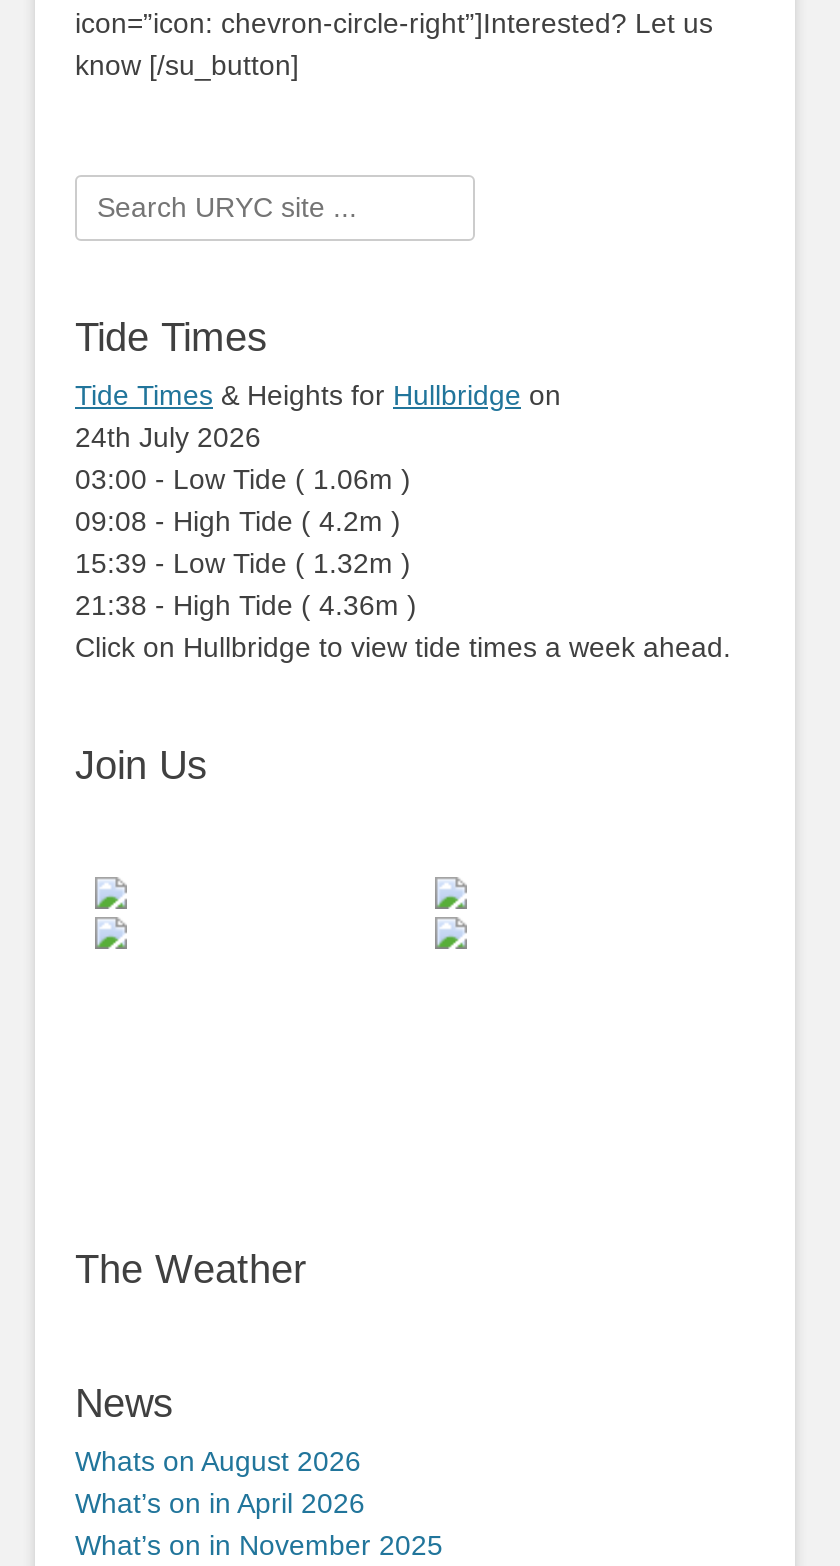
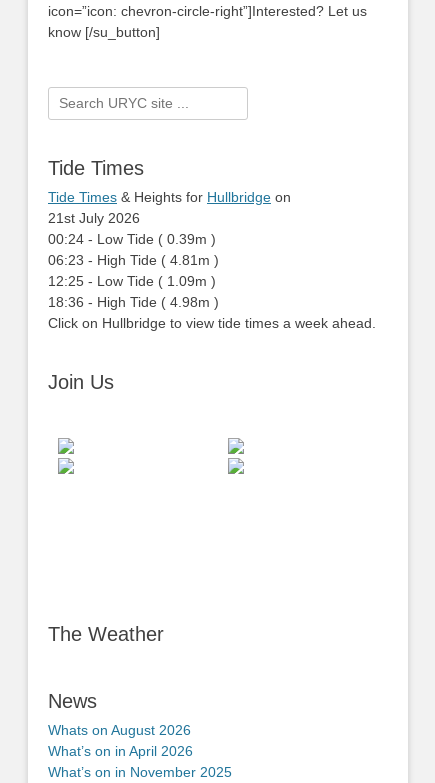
[75,421,261,453] 24th July 2026 -> [48,210,140,226] 21st July 2026
[75,463,411,495] 03:00 - Low Tide ( 1.06m ) -> [48,231,216,247] 00:24 - Low Tide ( 0.39m )
[75,505,401,537] 09:08 - High Tide ( 4.2m ) -> [48,252,219,268] 06:23 - High Tide ( 4.81m )
[75,547,411,579] 15:39 - Low Tide ( 1.32m ) -> [48,273,216,289] 12:25 - Low Tide ( 1.09m )
[75,589,417,621] 21:38 - High Tide ( 4.36m ) -> [48,294,219,310] 18:36 - High Tide ( 4.98m )

